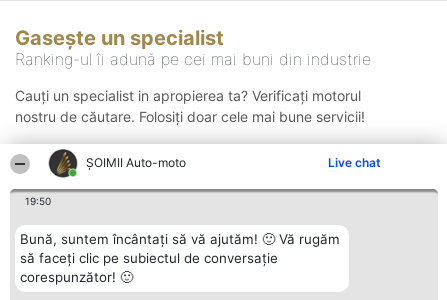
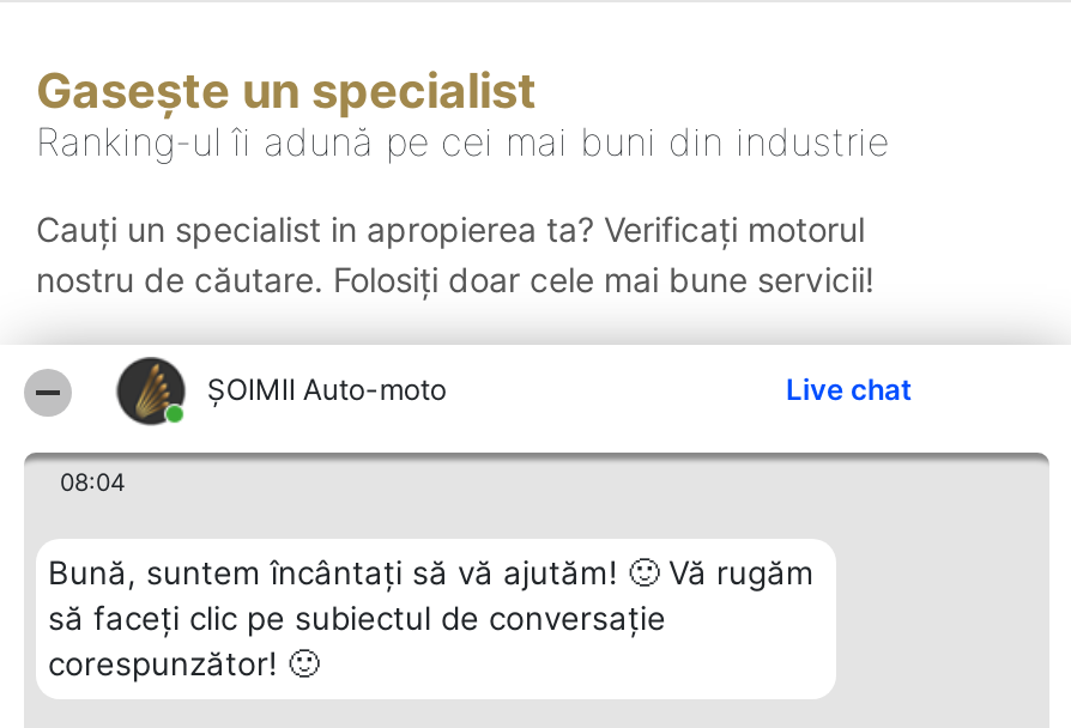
[25,195,51,207] 19:50 -> [60,467,125,496] 08:04

